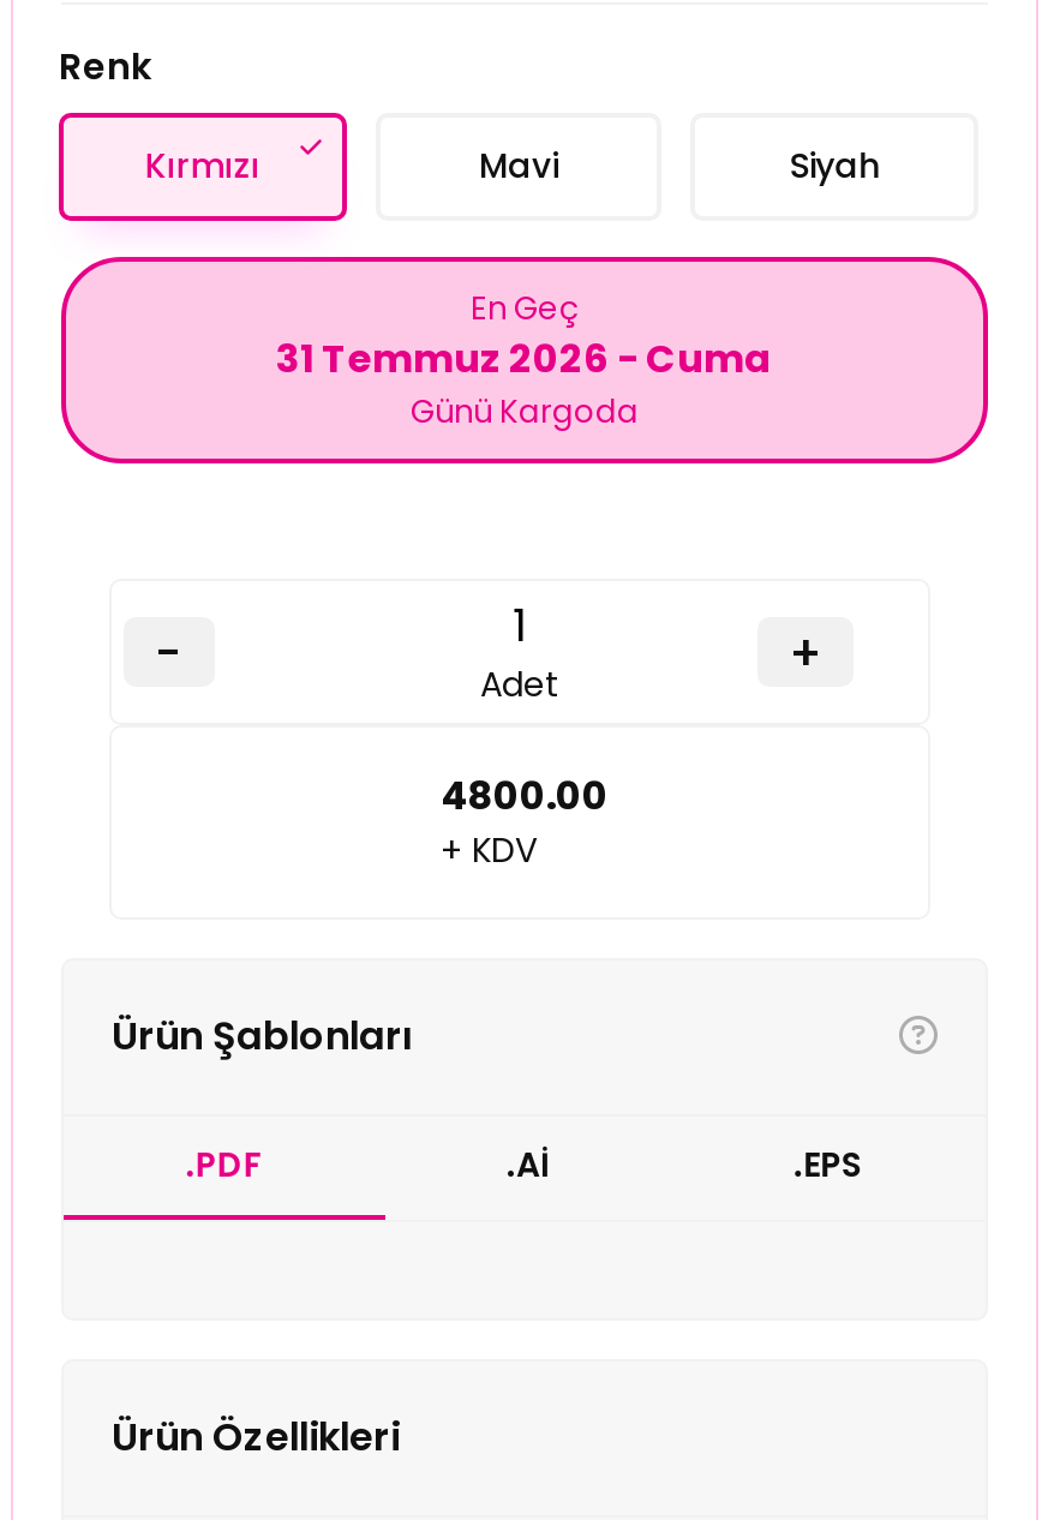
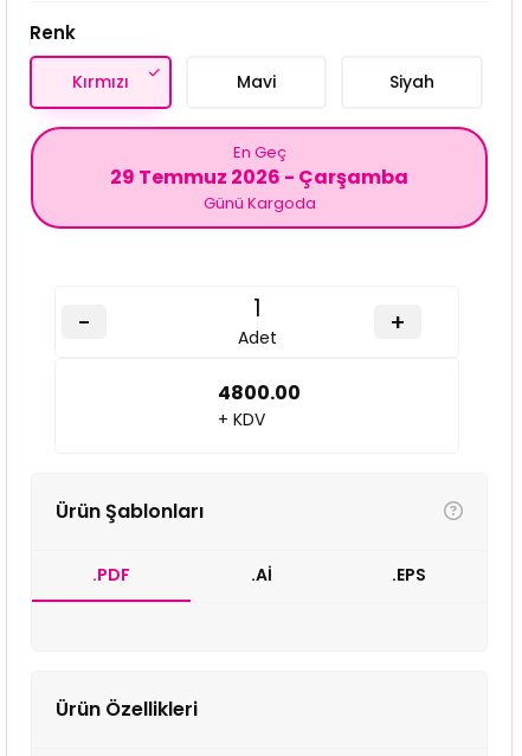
[276,331,773,387] 31 Temmuz 2026 - Cuma -> [110,164,408,191] 29 Temmuz 2026 - Çarşamba

